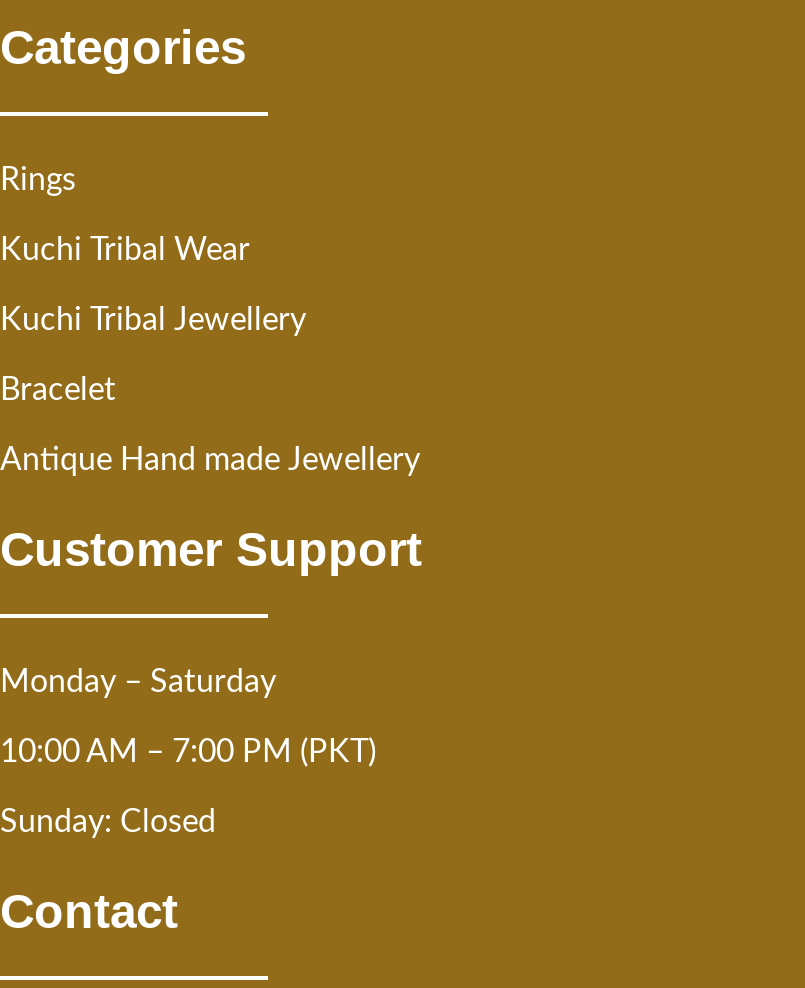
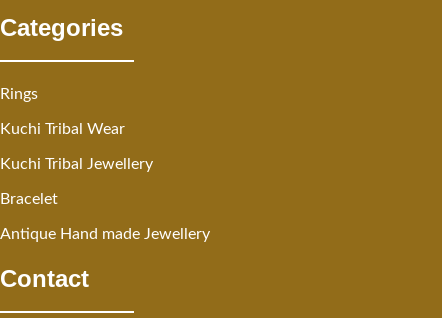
[0,523,422,839] Customer Support | Monday – Saturday | 10:00 AM – 7:00 PM (PKT) | Sunday: Closed -> none

